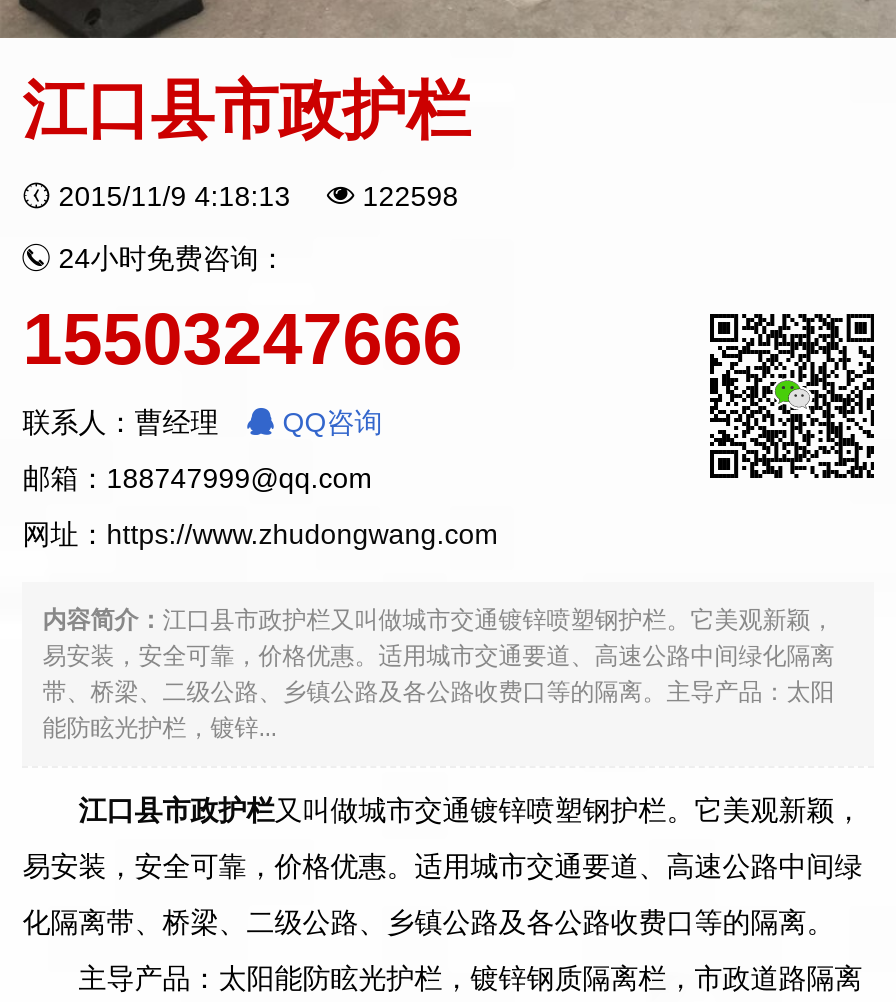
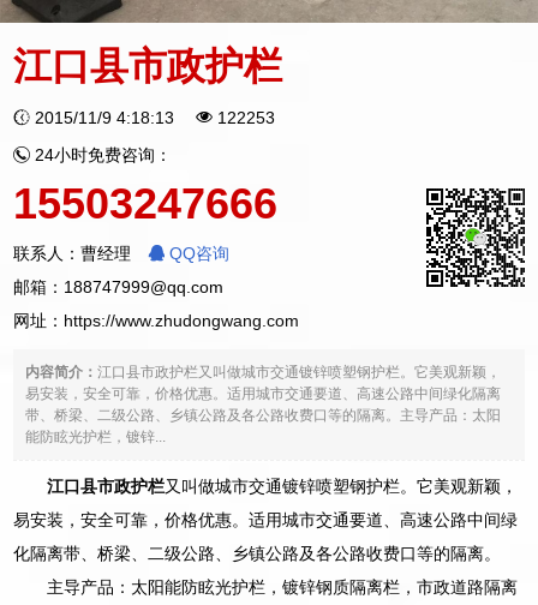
[50,180,458,212] 2015/11/9 4:18:13 122598 -> [30,108,275,127] 2015/11/9 4:18:13 122253

